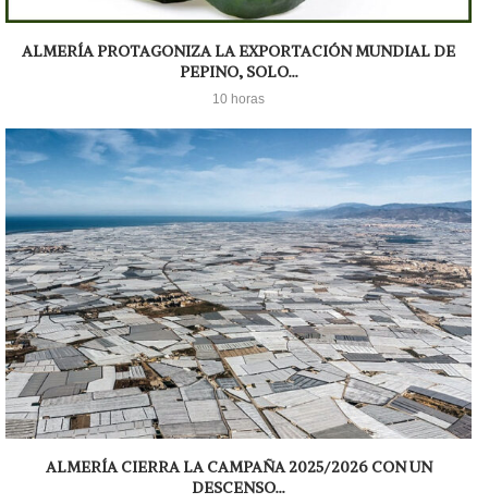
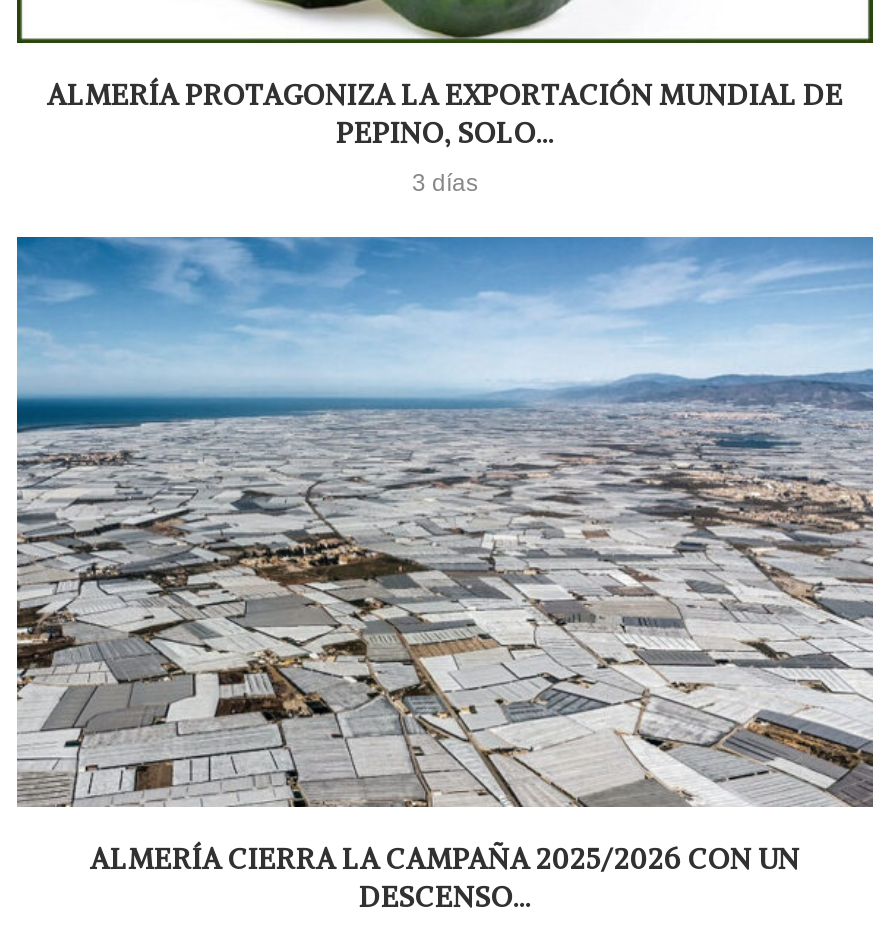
[212,91,265,107] 10 horas -> [412,168,478,196] 3 días

